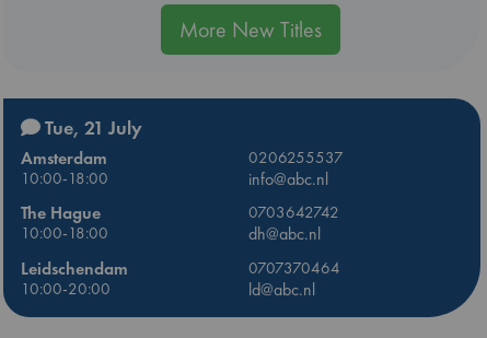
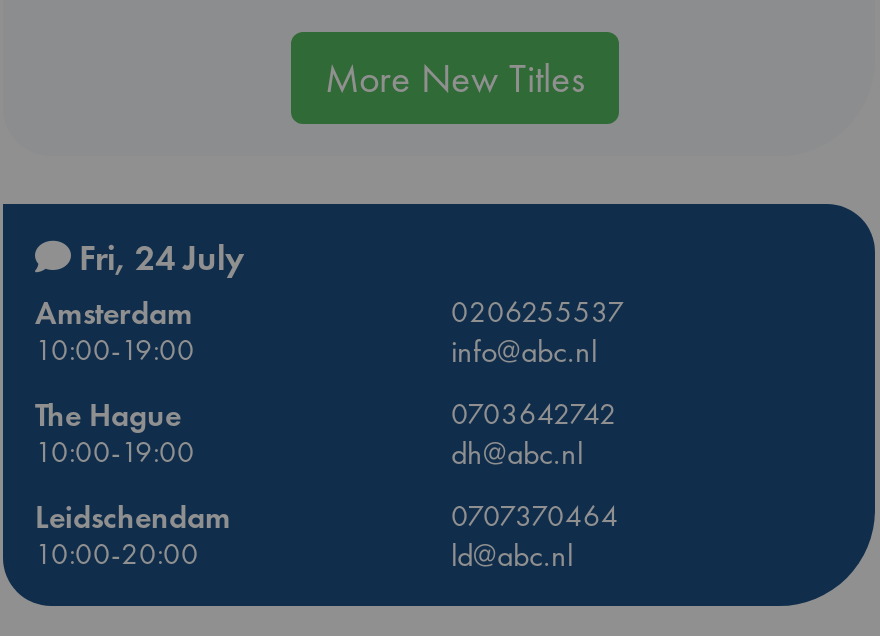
[40,114,142,140] Tue, 21 July -> [71,235,245,281] Fri, 24 July
[21,167,108,189] 10:00-18:00 -> [35,331,195,371] 10:00-19:00
[21,222,108,244] 10:00-18:00 -> [35,433,195,473] 10:00-19:00

